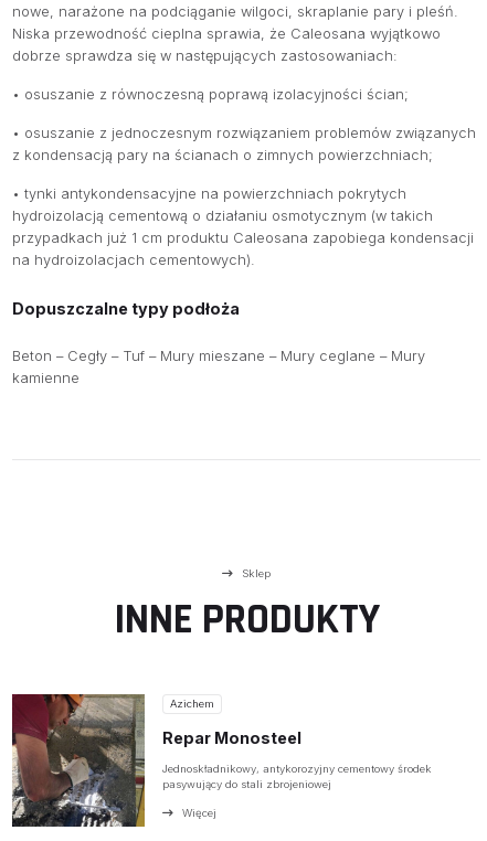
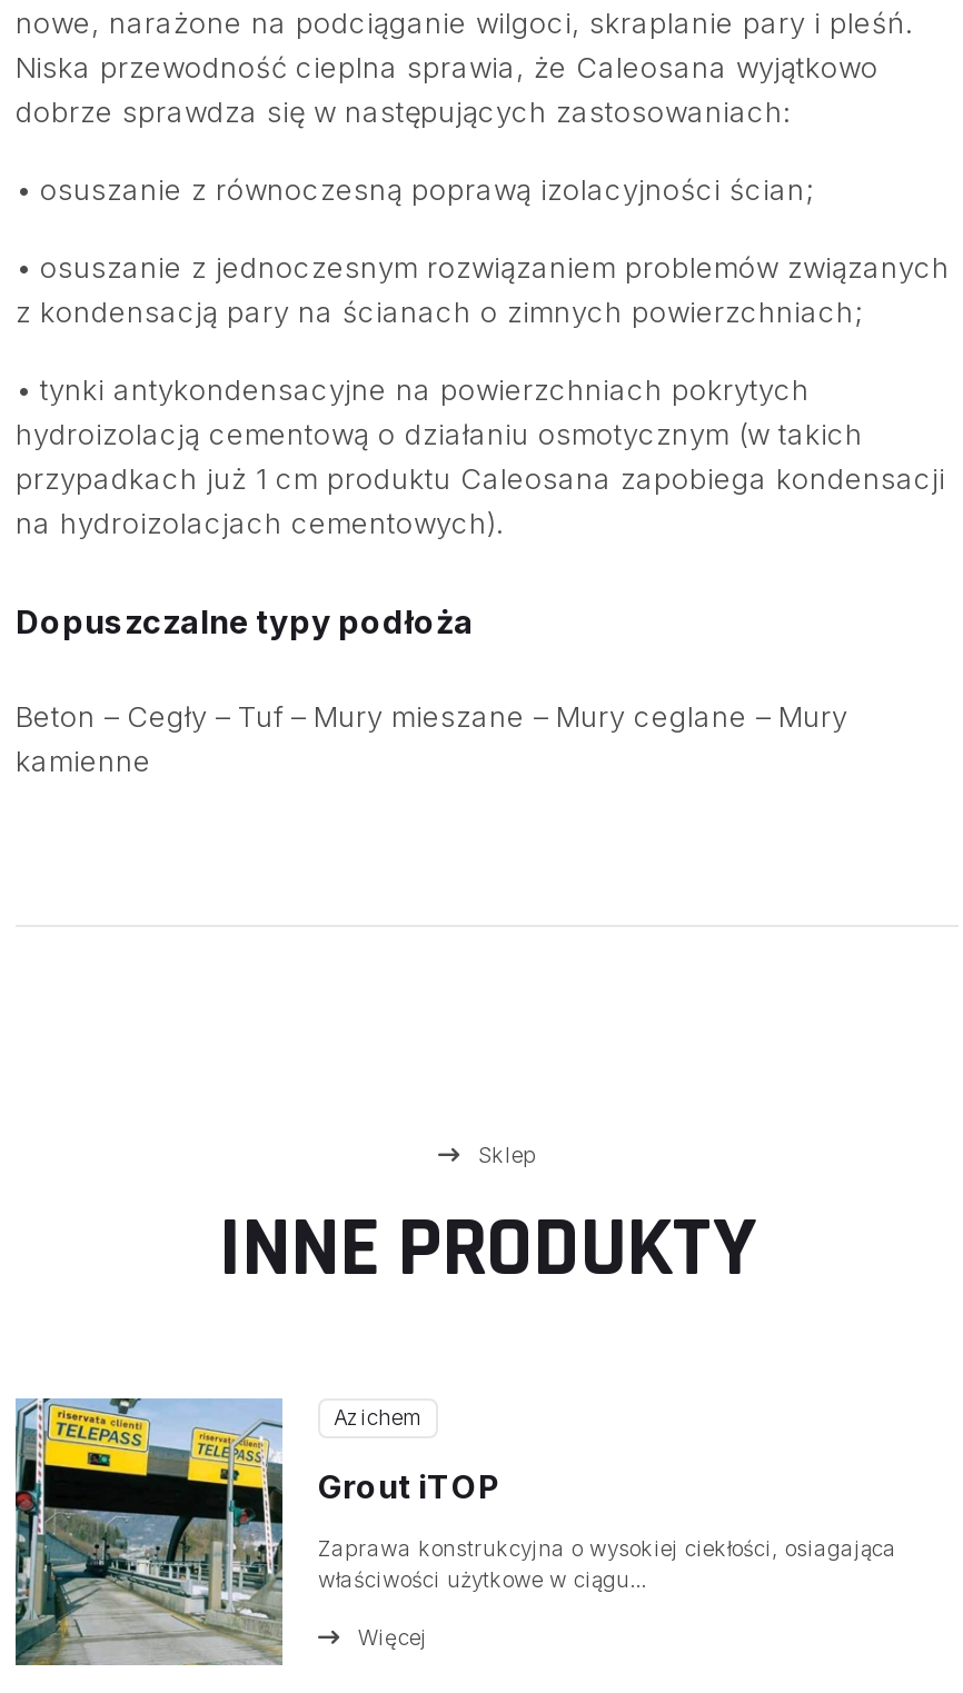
[11,693,301,828] [image] | Repar Monosteel -> [13,1396,500,1667] [image] | Grout iTOP
[162,762,432,790] Jednoskładnikowy, antykorozyjny cementowy środek | pasywujący do stali zbrojeniowej -> [318,1536,896,1591] Zaprawa konstrukcyjna o wysokiej ciekłości, osiagająca | właściwości użytkowe w ciągu…

